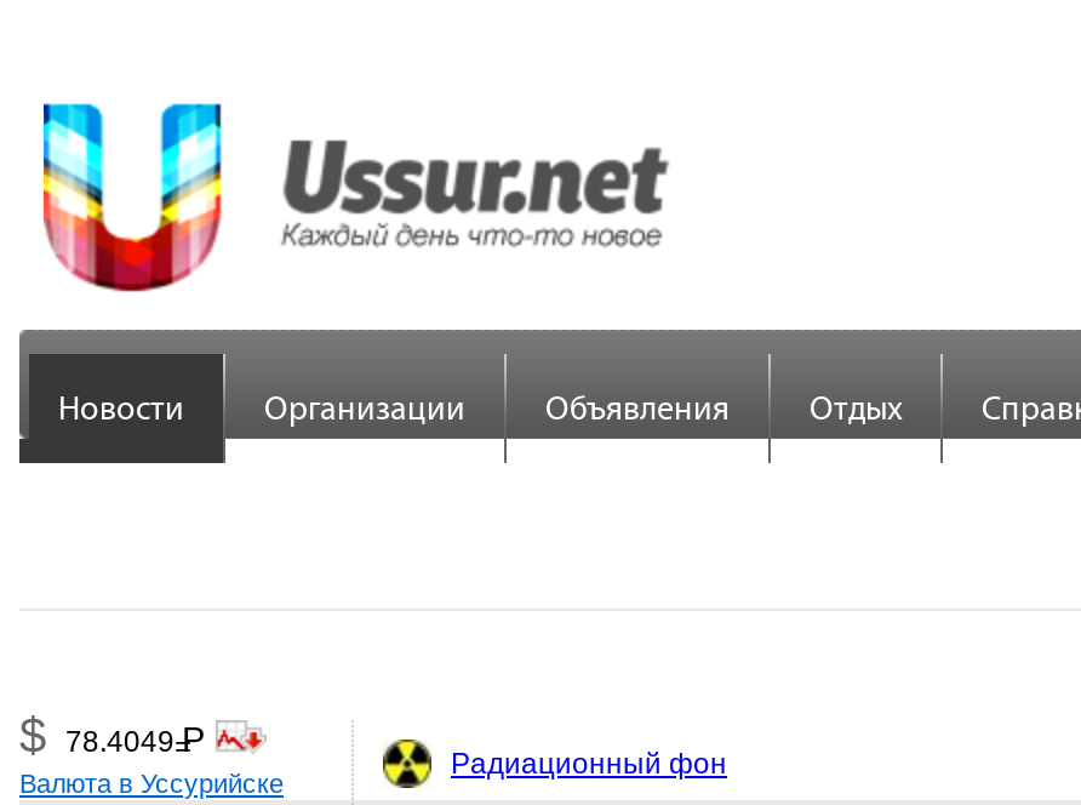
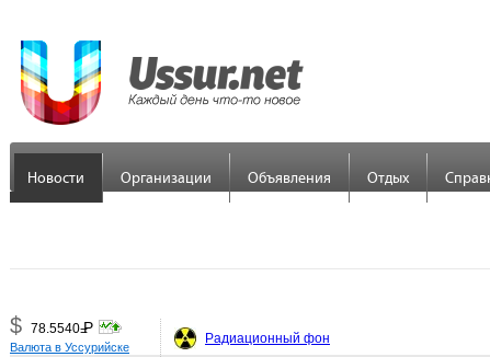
[19,708,204,764] $ 78.4049= Р -> [10,313,93,338] $ 78.5540= Р

